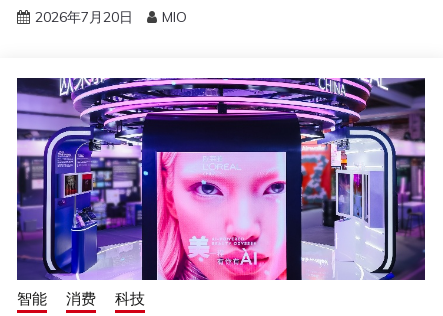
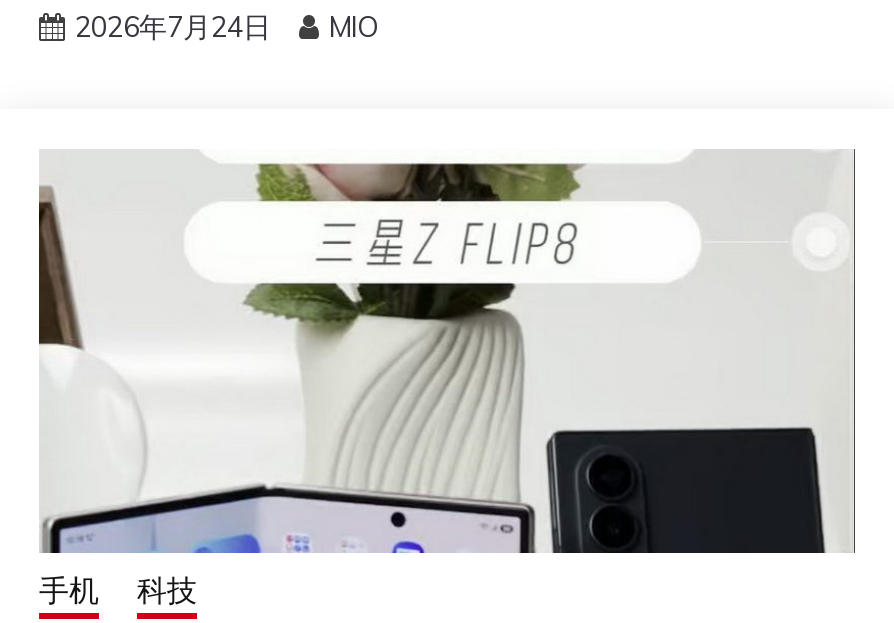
[35,7,187,25] 2026年7月20日 MIO -> [75,10,379,46] 2026年7月24日 MIO
[16,77,426,307] [image] | 智能 | 消费 -> [37,151,855,610] [image] | 手机

